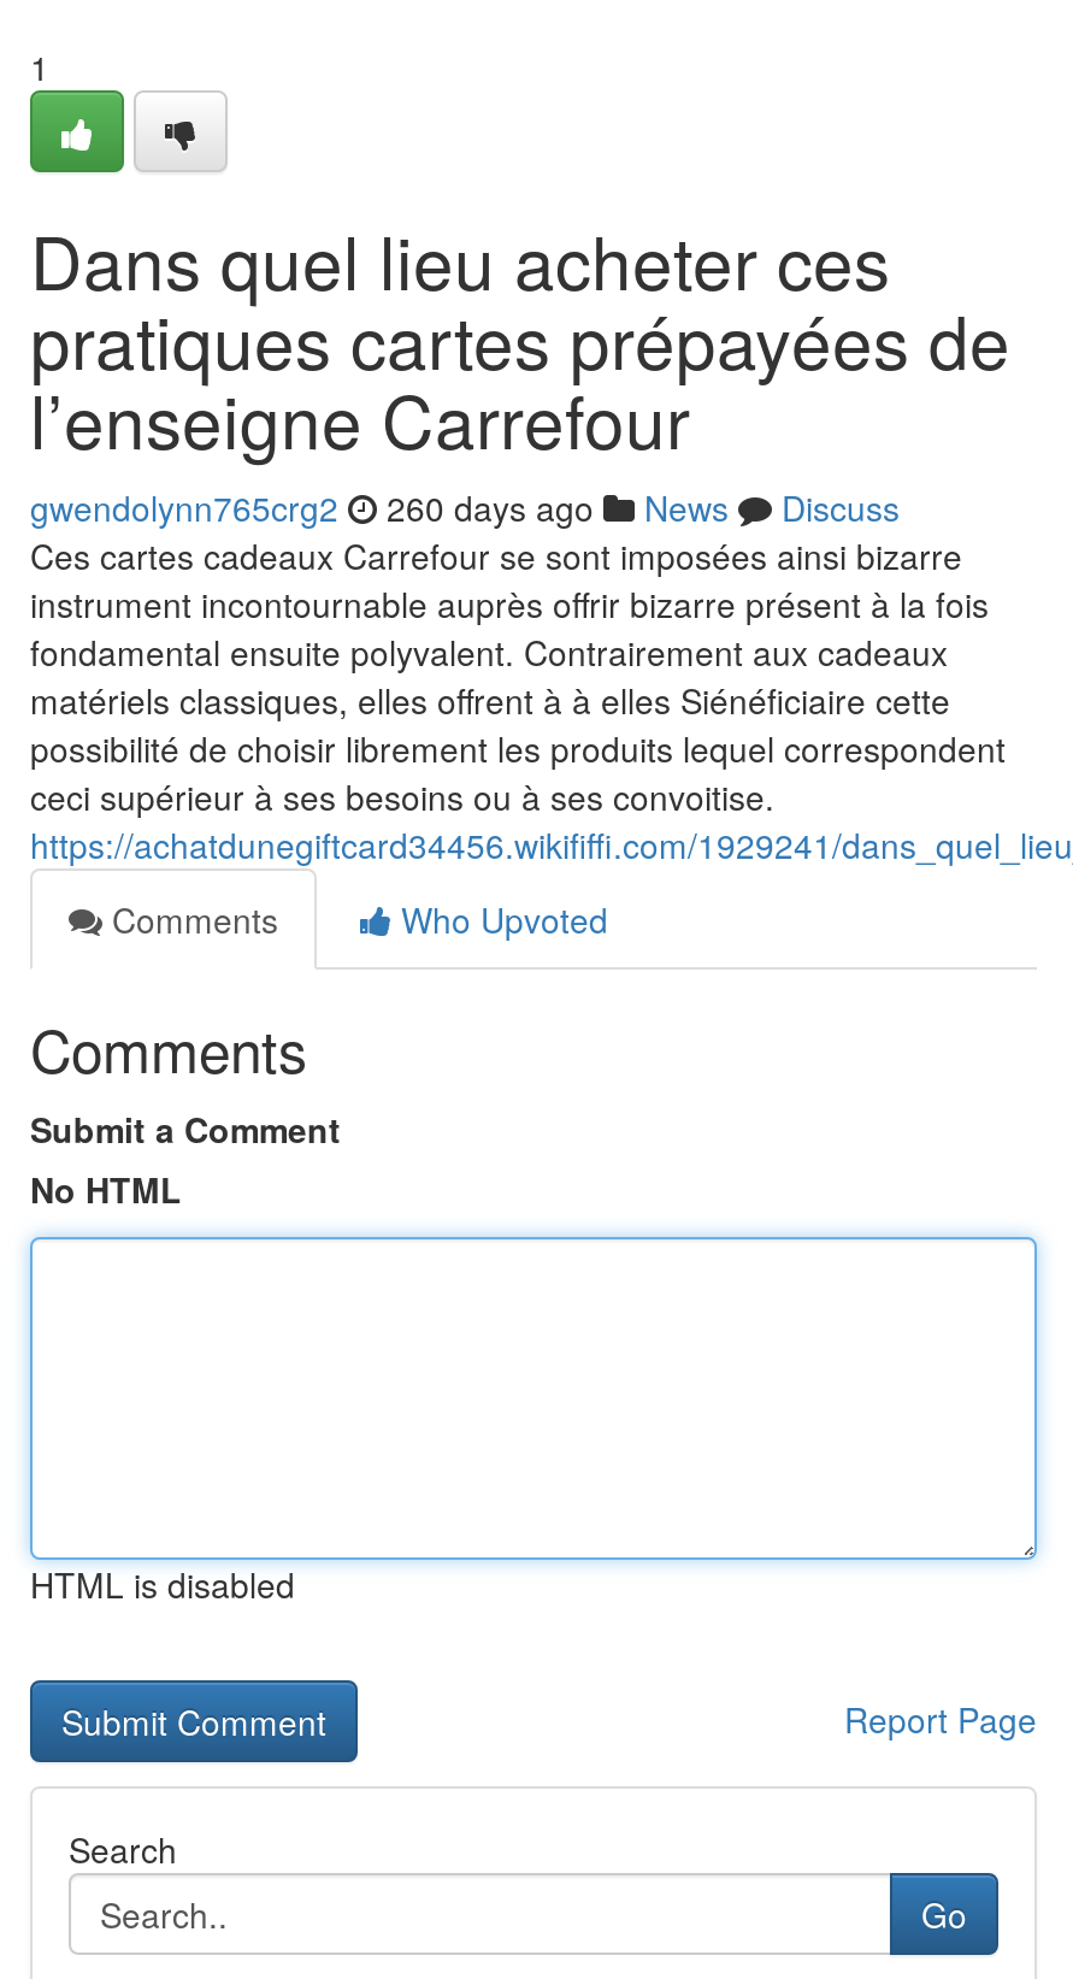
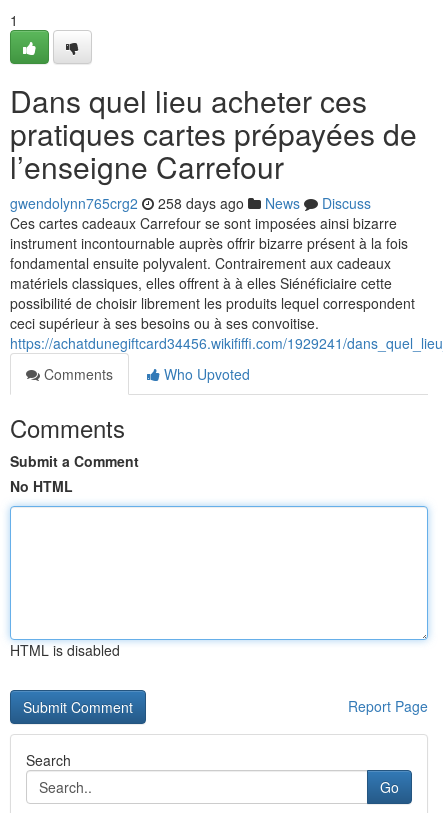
[30,483,900,531] gwendolynn765crg2 260 days ago News Discuss -> [10,193,371,213] gwendolynn765crg2 258 days ago News Discuss

